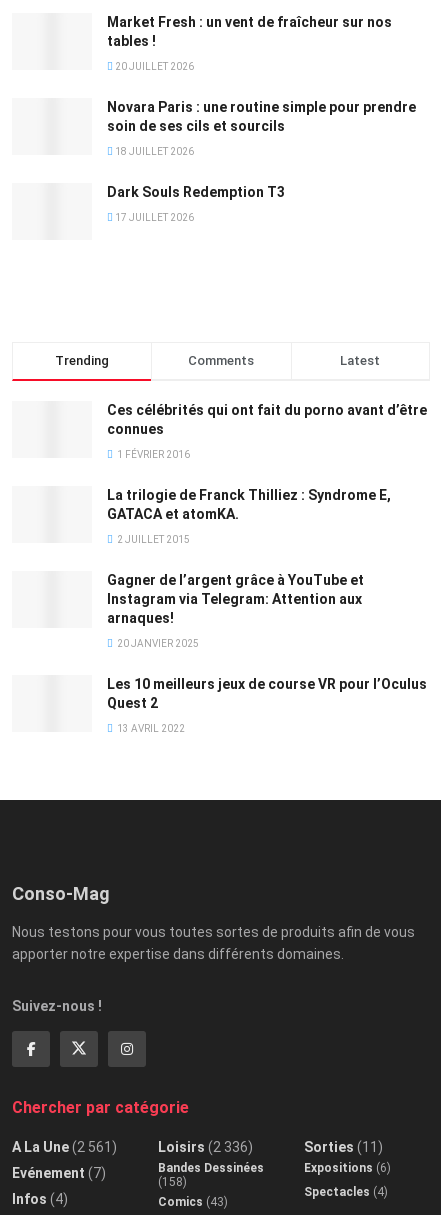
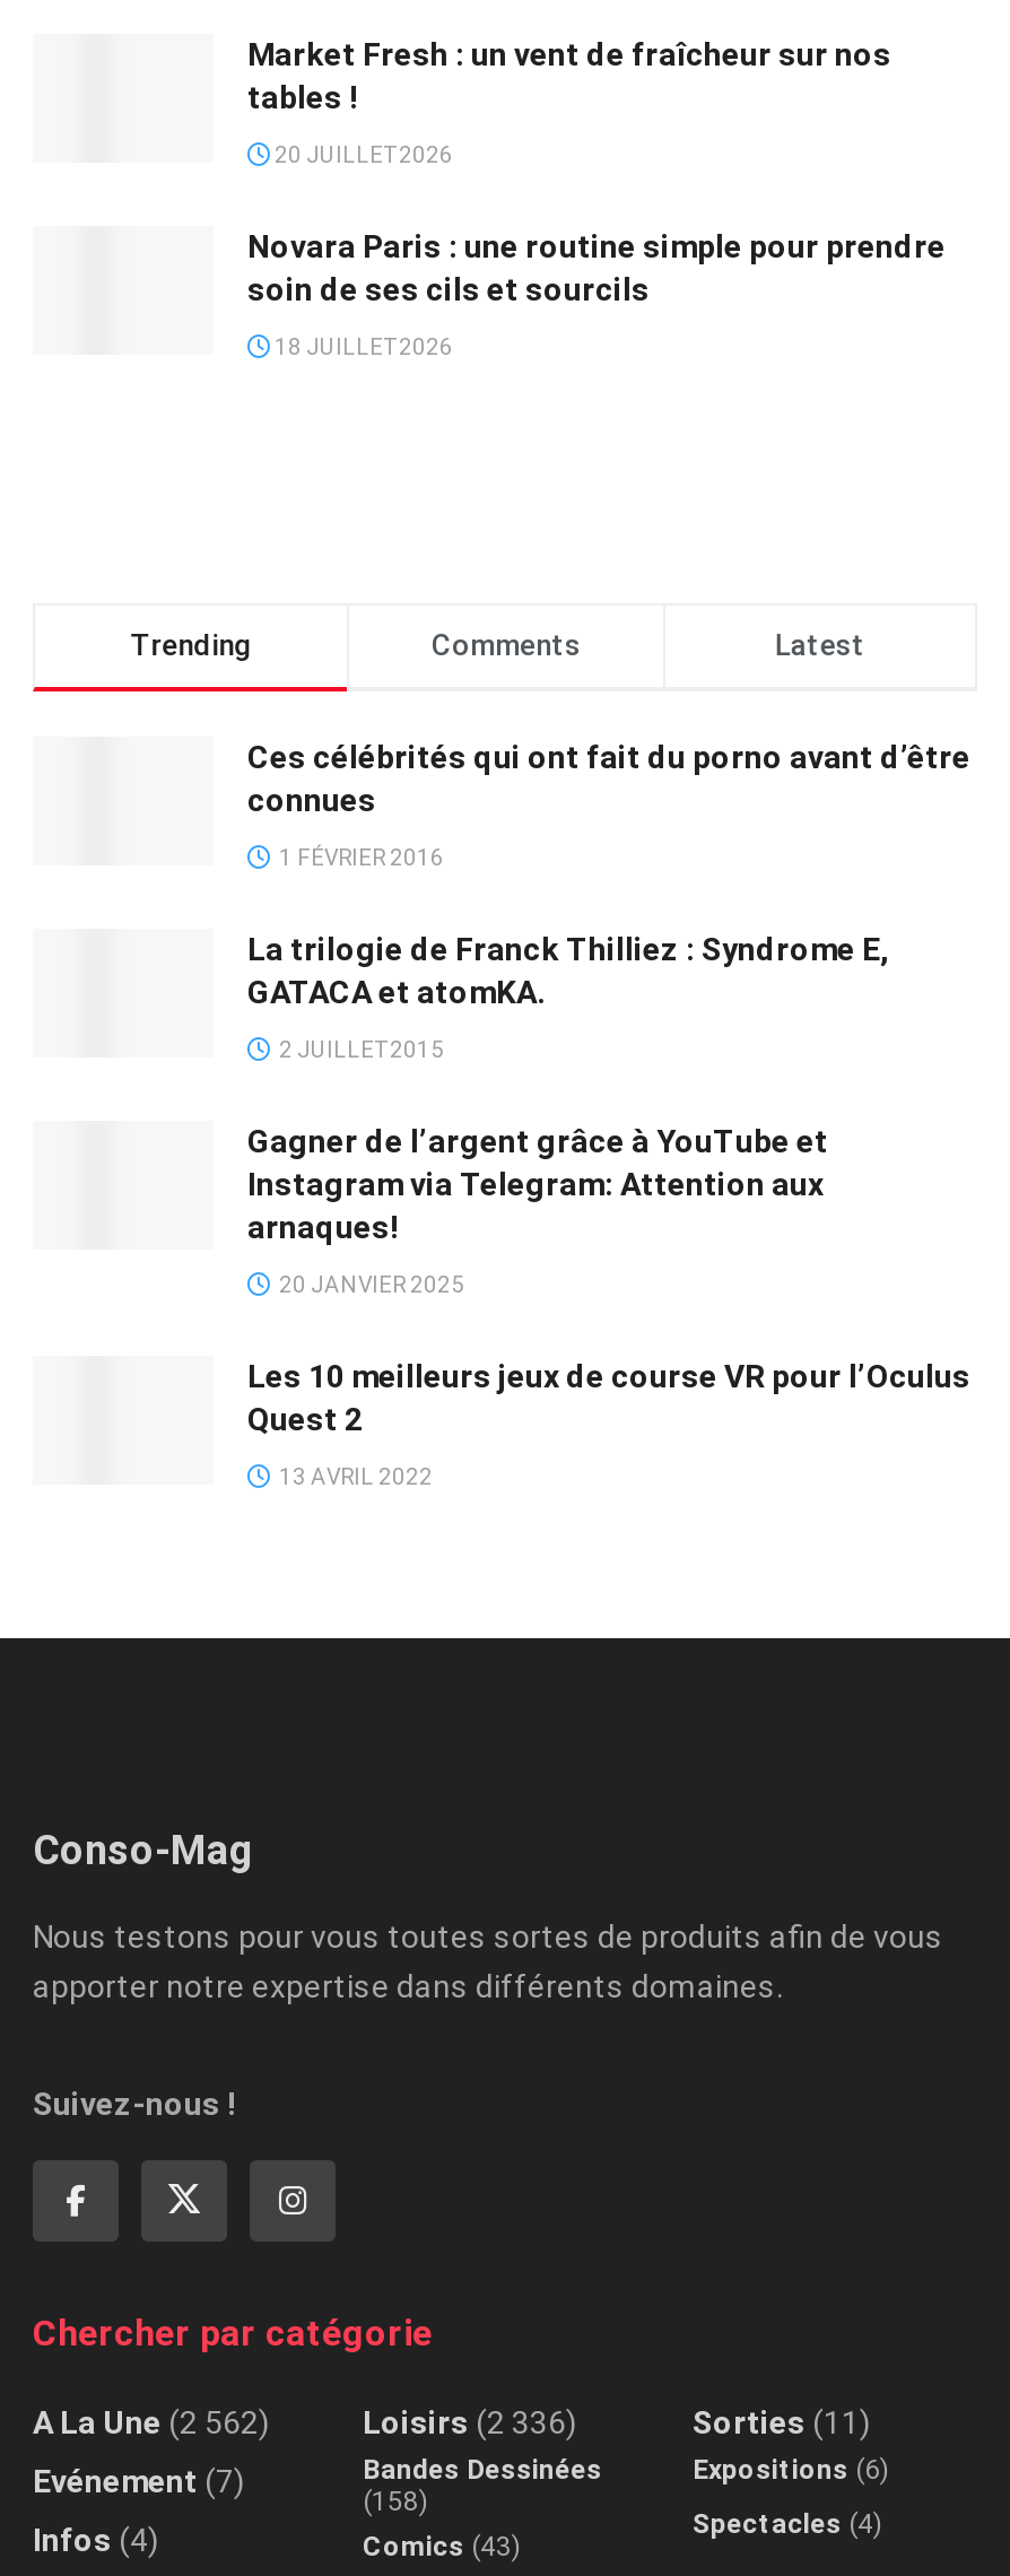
[107,184,285,223] Dark Souls Redemption T3 | 17 JUILLET 2026 -> none
[12,1139,117,1155] A La Une (2 561) -> [33,2404,270,2440] A La Une (2 562)

